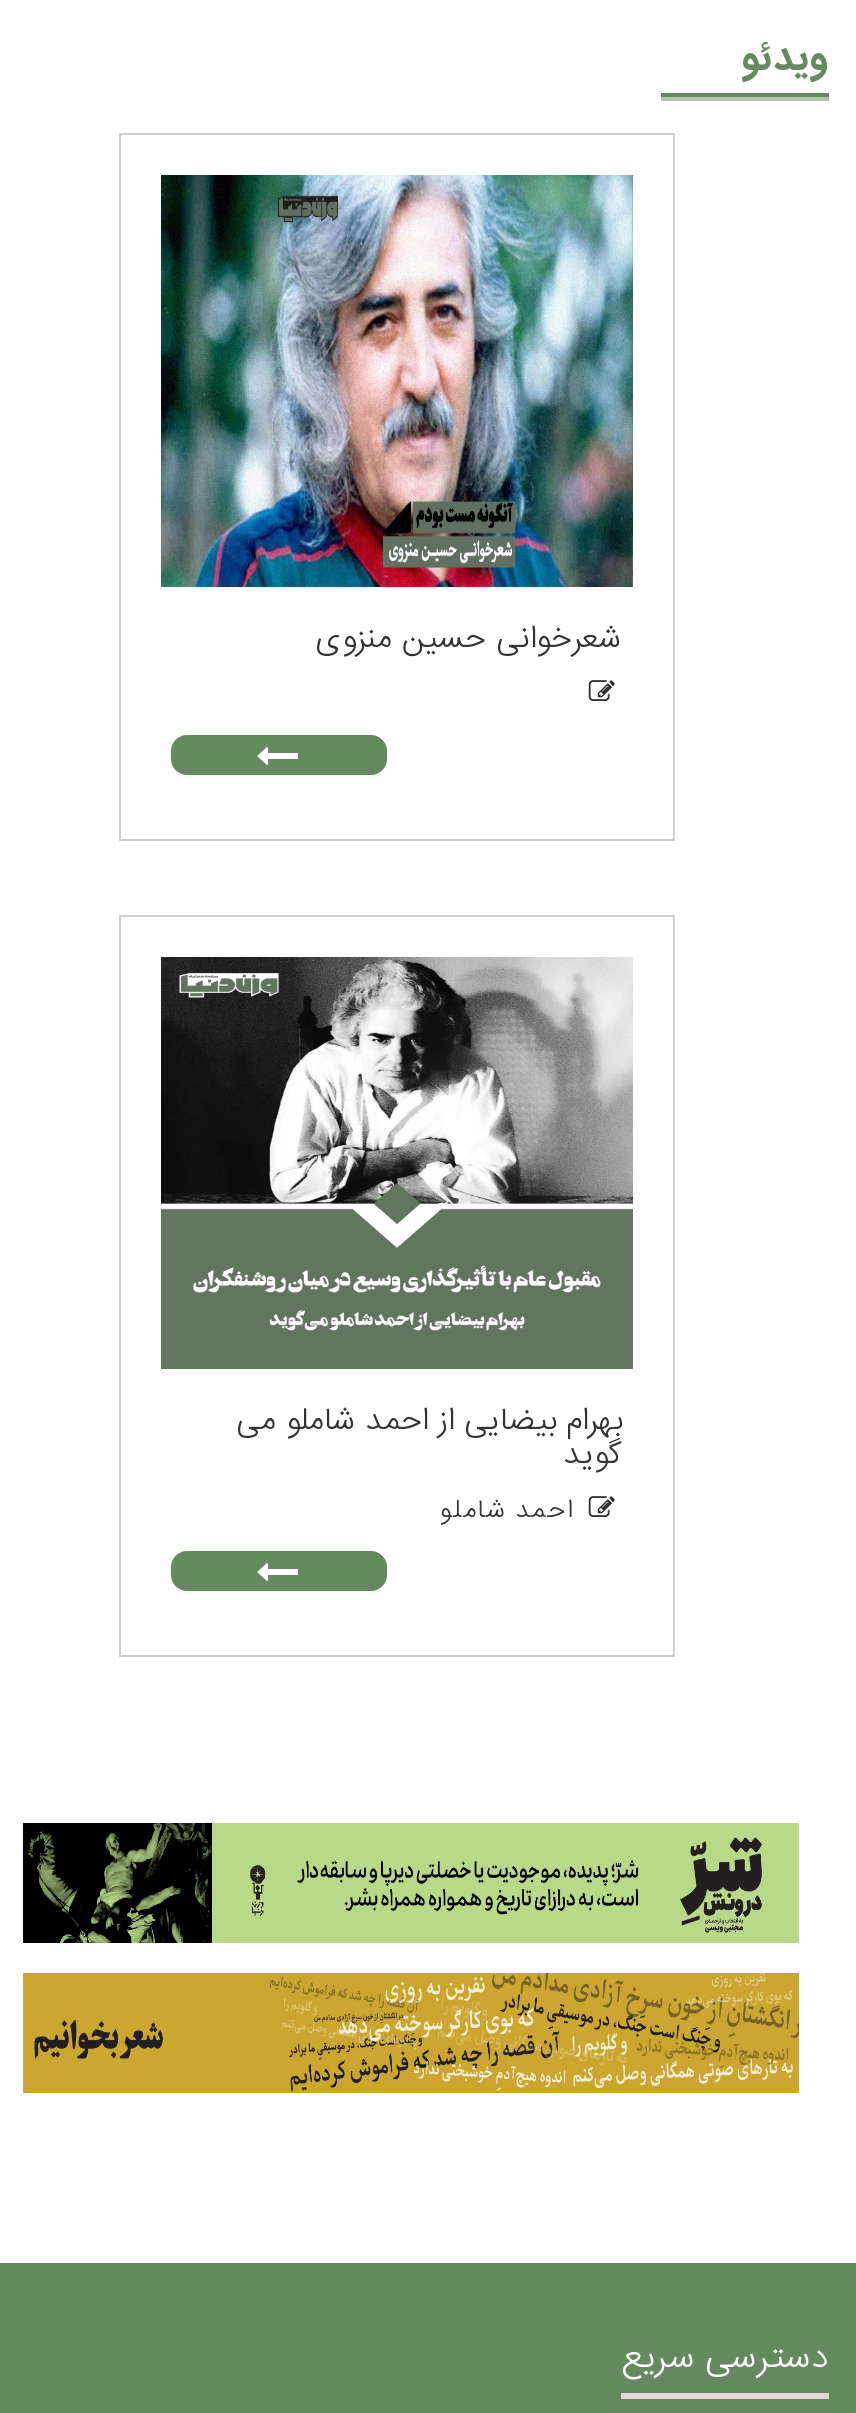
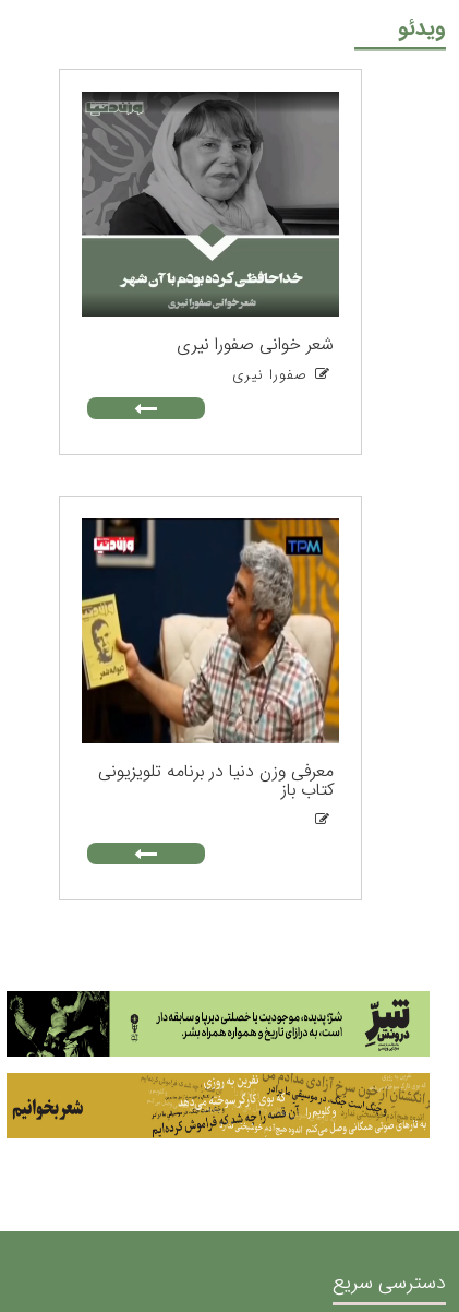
[159,173,635,667] [image] | شعرخوانی حسین منزوی -> [81,91,339,388] [image] | شعر خوانی صفورا نیری | صفورا نیری
[159,957,635,1533] [image] | بهرام بیضایی از احمد شاملو می | گوید | احمد شاملو -> [81,517,340,806] [image] | معرفی وزن دنیا در برنامه تلویزیونی | کتاب باز

